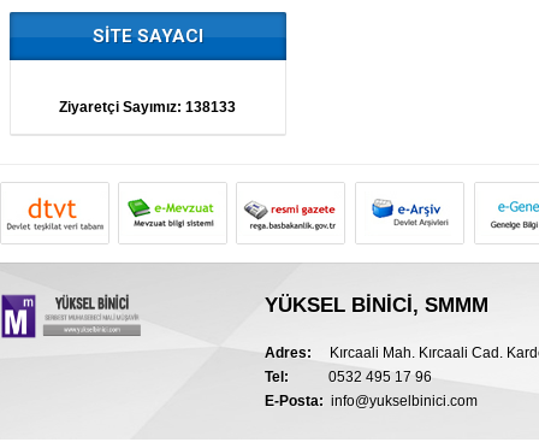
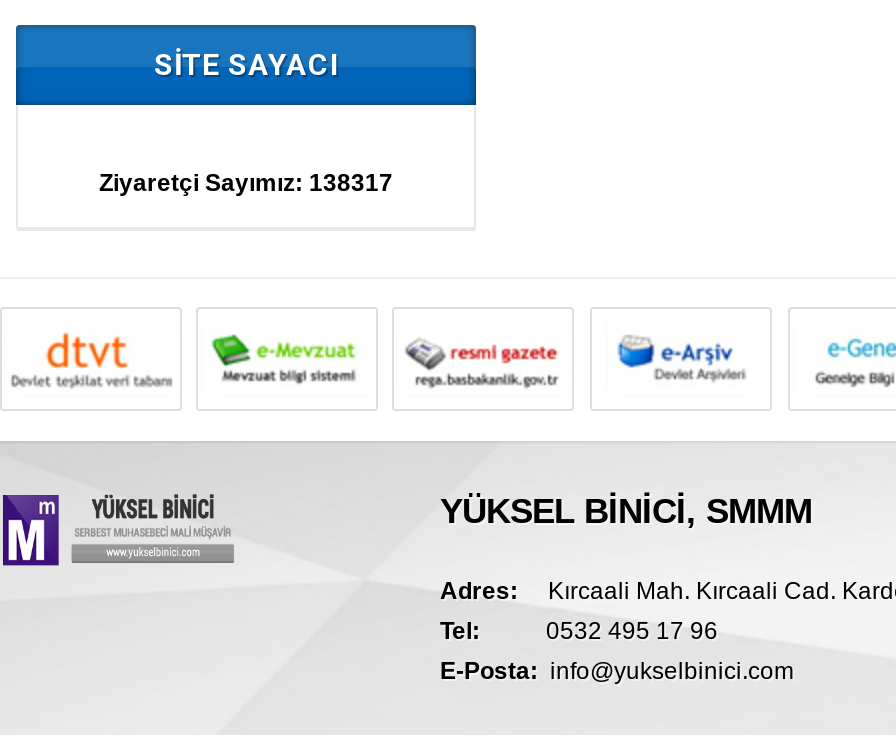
[60,99,236,116] Ziyaretçi Sayımız: 138133 -> [99,169,393,197] Ziyaretçi Sayımız: 138317

